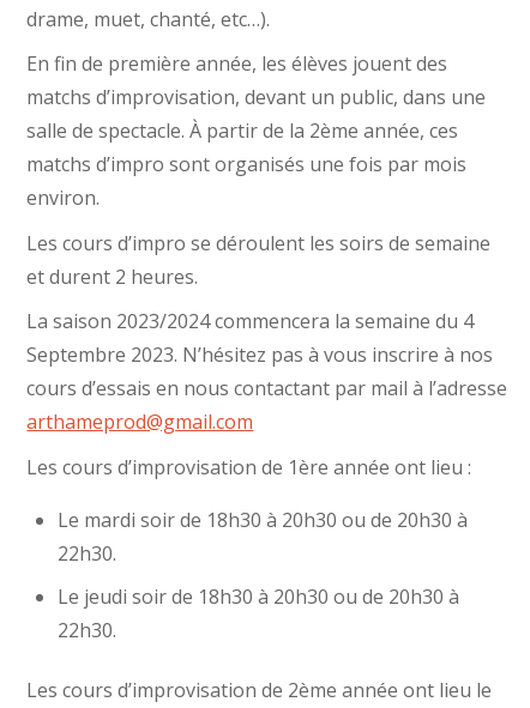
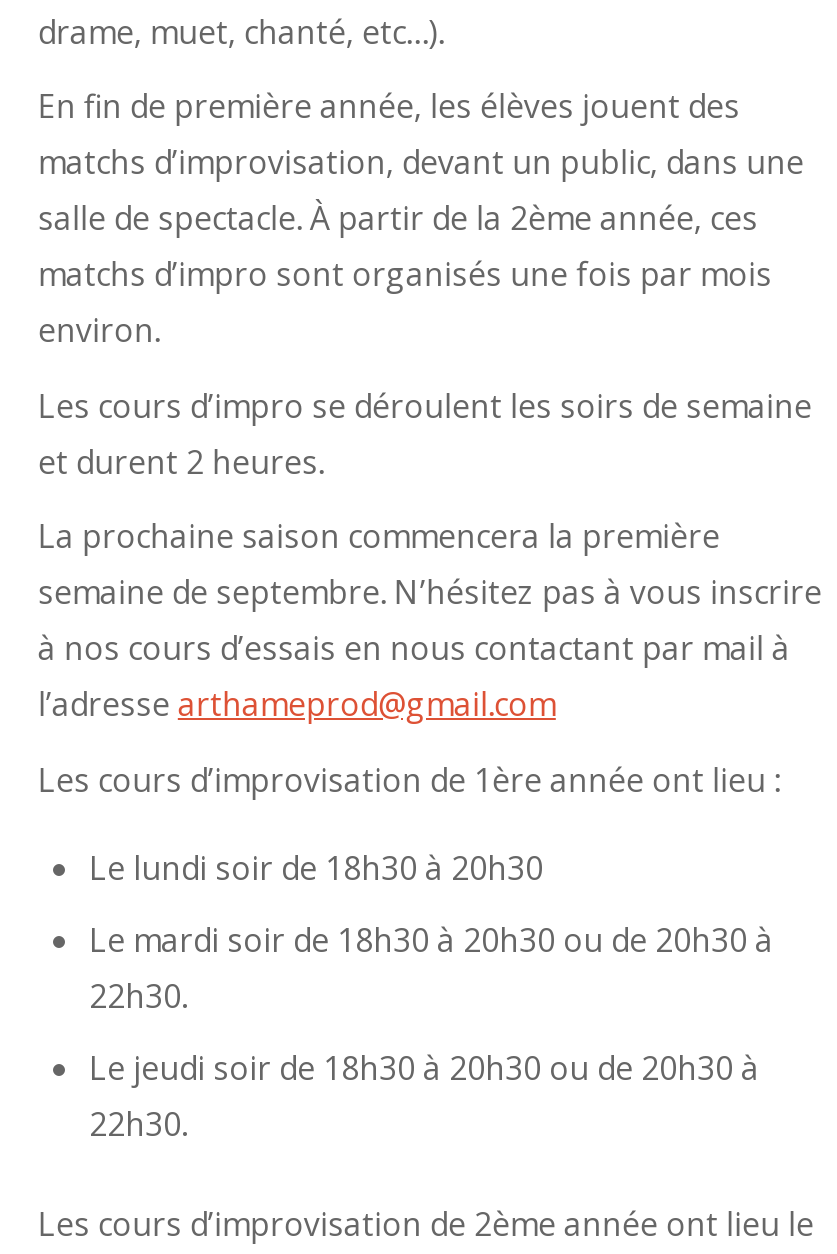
[27,308,508,435] La saison 2023/2024 commencera la semaine du 4 | Septembre 2023. N’hésitez pas à vous inscrire à nos | cours d’essais en nous contactant par mail à l’adresse | arthameprod@gmail.com -> [38,515,822,727] La prochaine saison commencera la première | semaine de septembre. N’hésitez pas à vous inscrire | à nos cours d’essais en nous contactant par mail à | l’adresse arthameprod@gmail.com
none -> [89,846,543,890] Le lundi soir de 18h30 à 20h30

